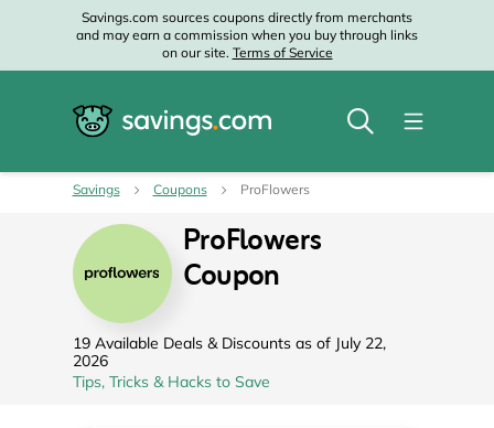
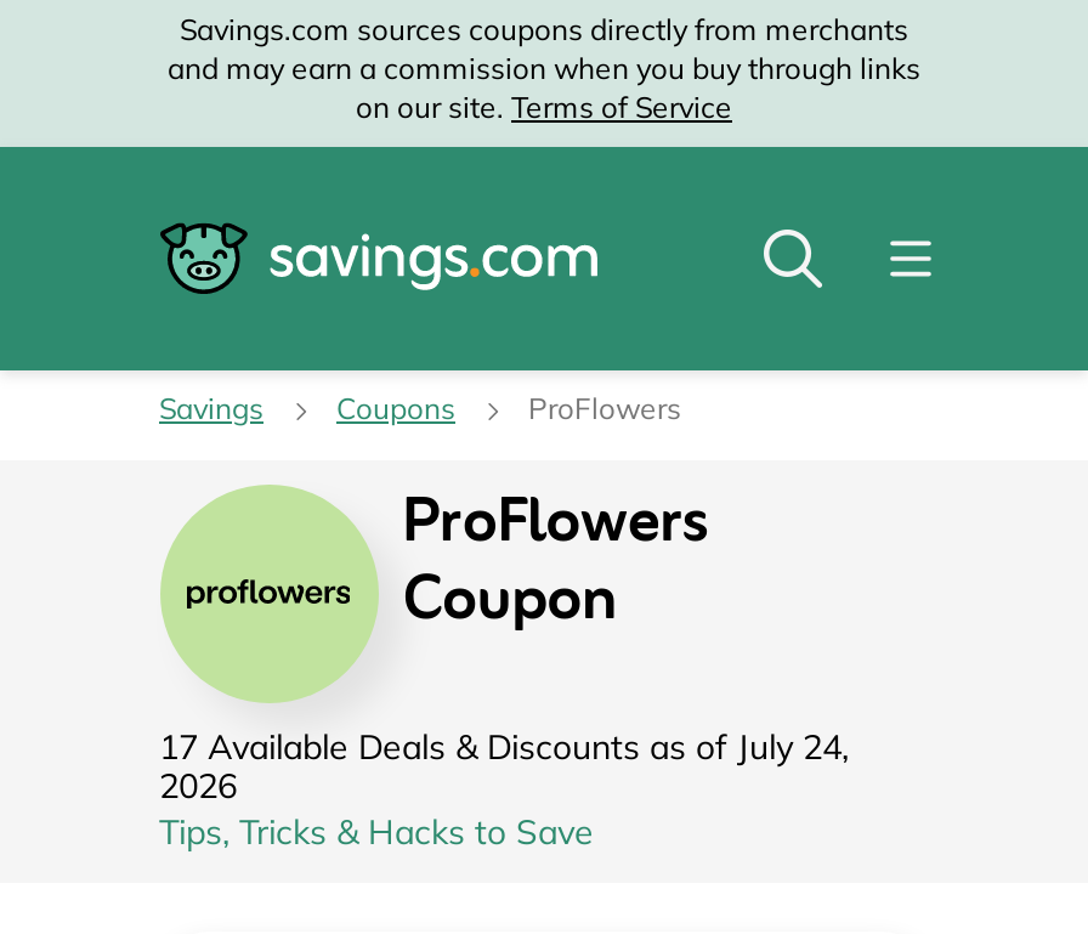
[72,333,385,353] 19 Available Deals & Discounts as of July 22, -> [159,725,849,769] 17 Available Deals & Discounts as of July 24,

